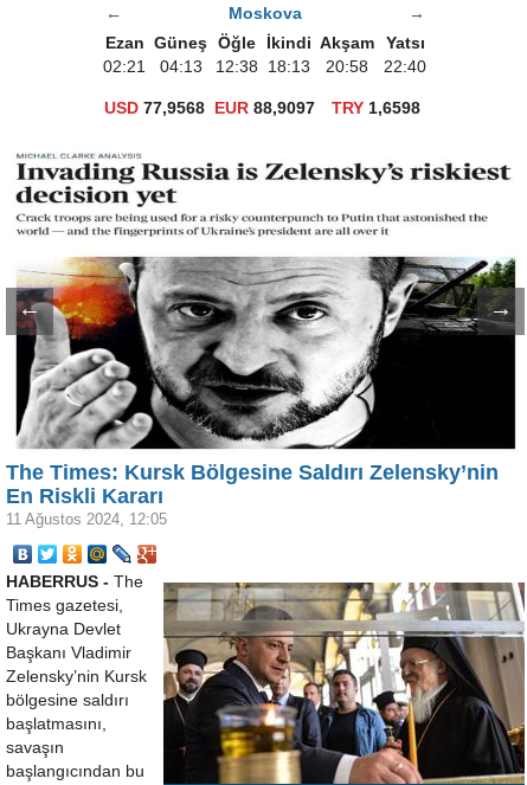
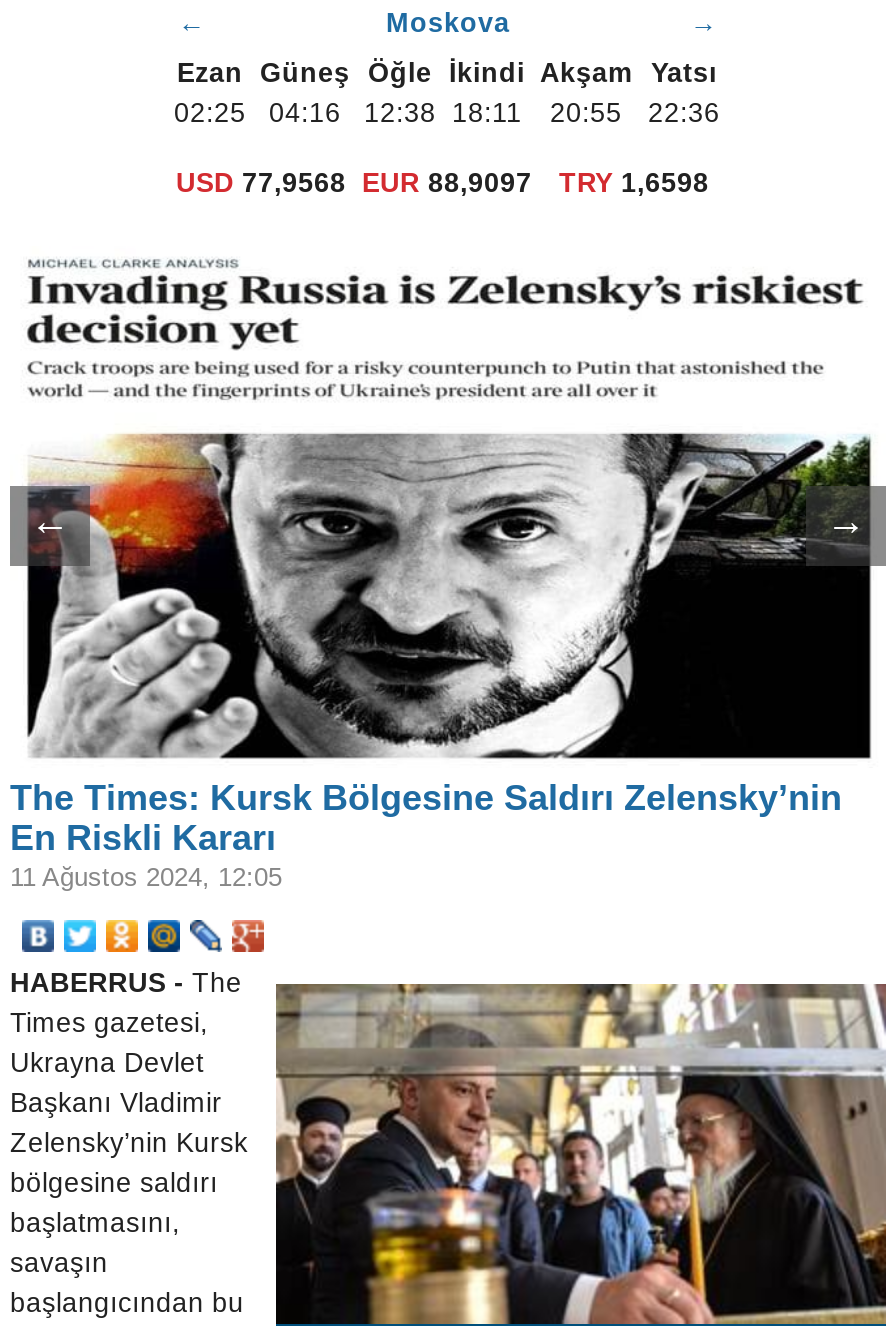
[103,58,146,76] 02:21 -> [174,98,246,128] 02:25
[159,58,202,76] 04:13 -> [269,98,341,128] 04:16
[216,58,310,76] 12:38 18:13 -> [364,98,522,128] 12:38 18:11
[326,58,368,76] 20:58 -> [550,98,622,128] 20:55
[384,58,426,76] 22:40 -> [648,98,720,128] 22:36

